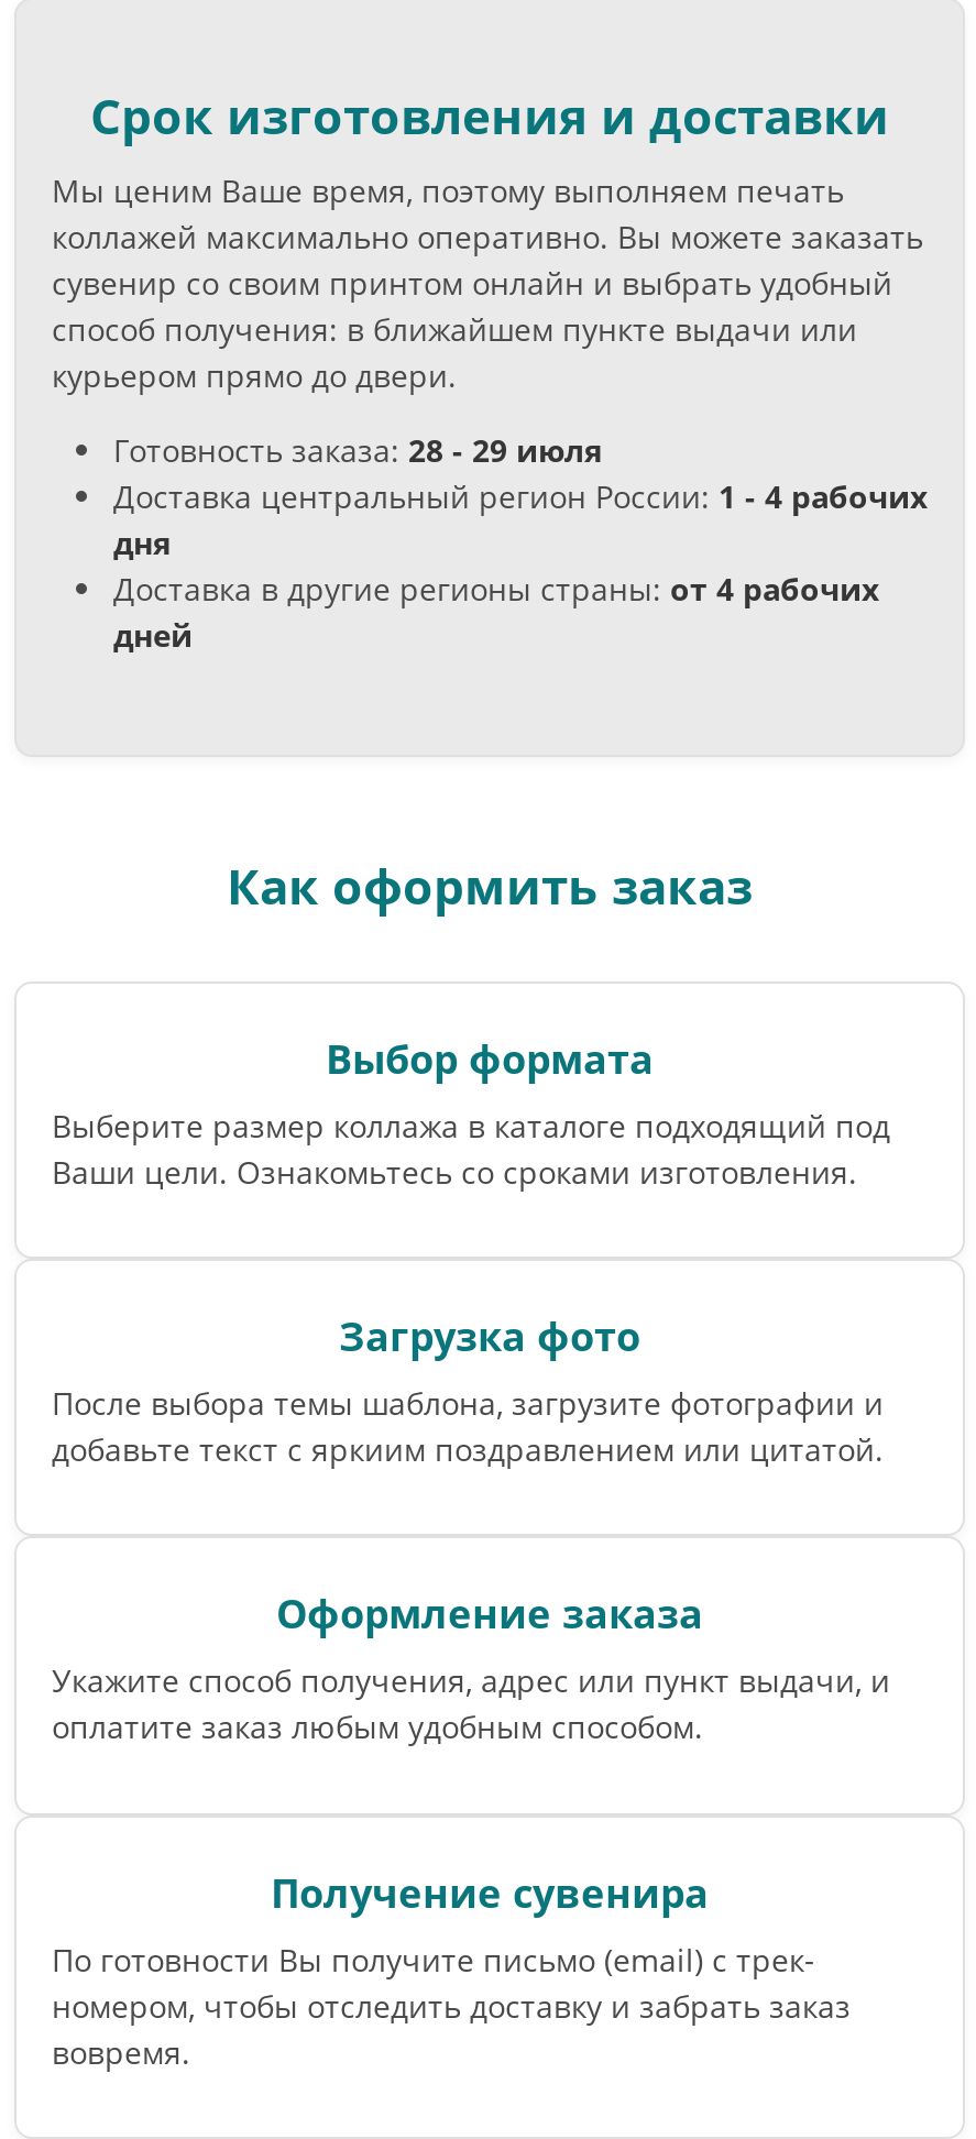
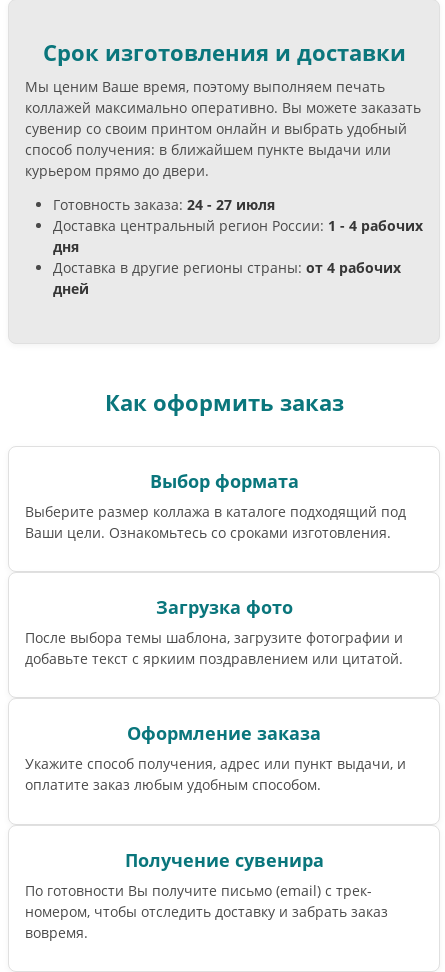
[113,428,602,470] Готовность заказа: 28 - 29 июля -> [53,195,275,214] Готовность заказа: 24 - 27 июля

